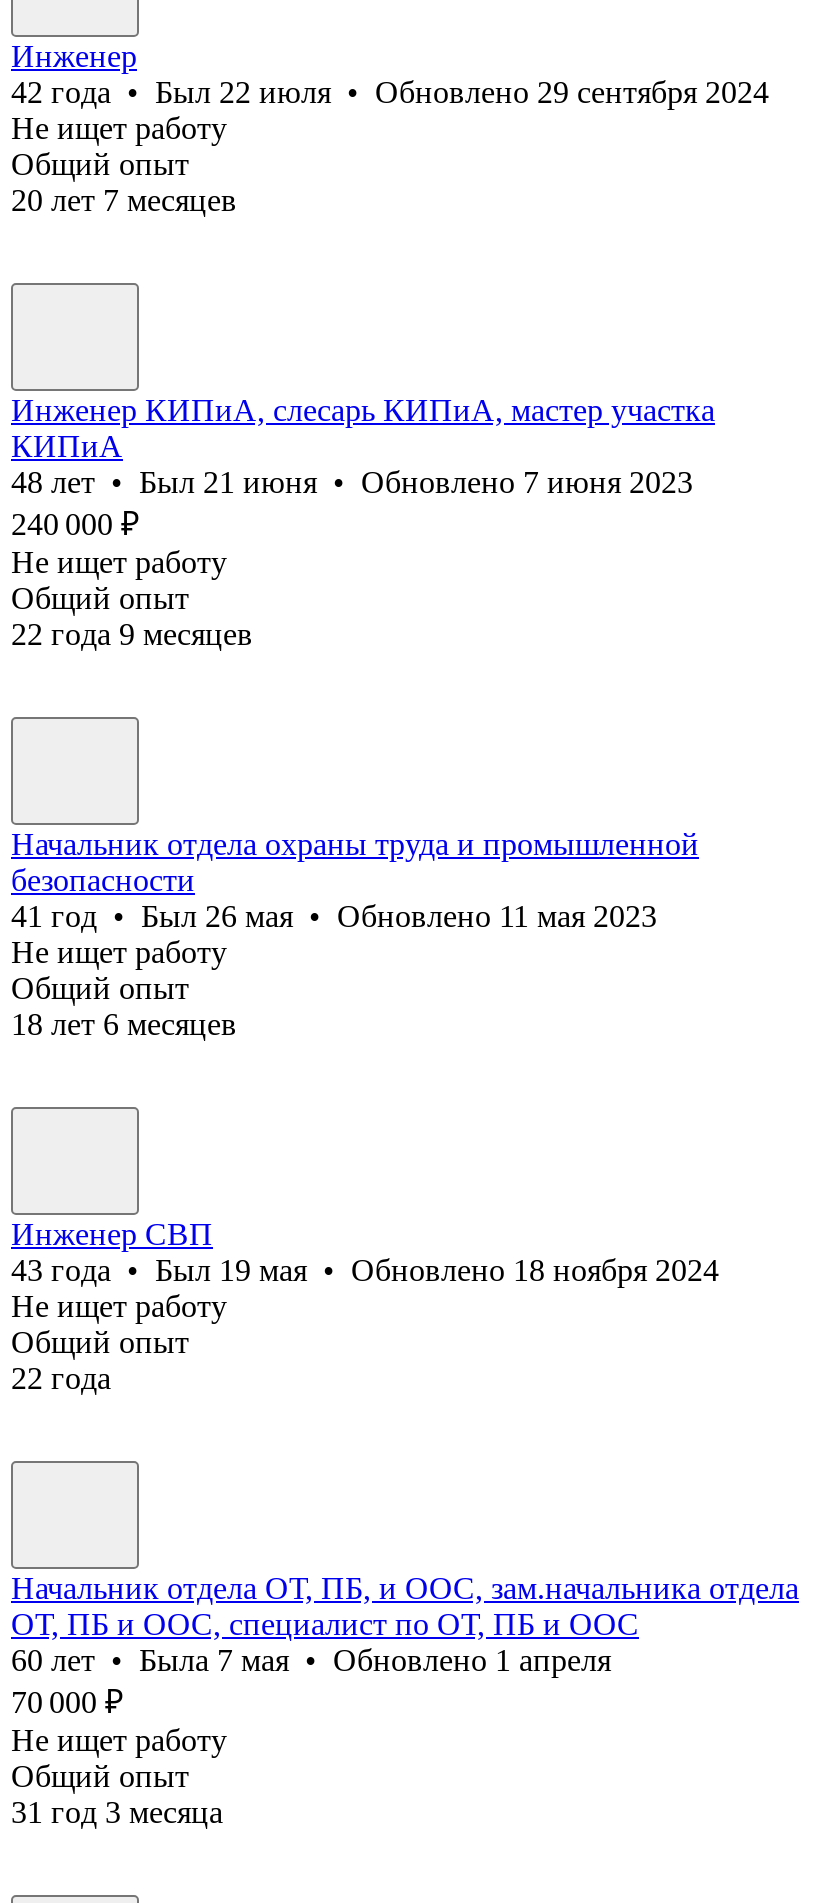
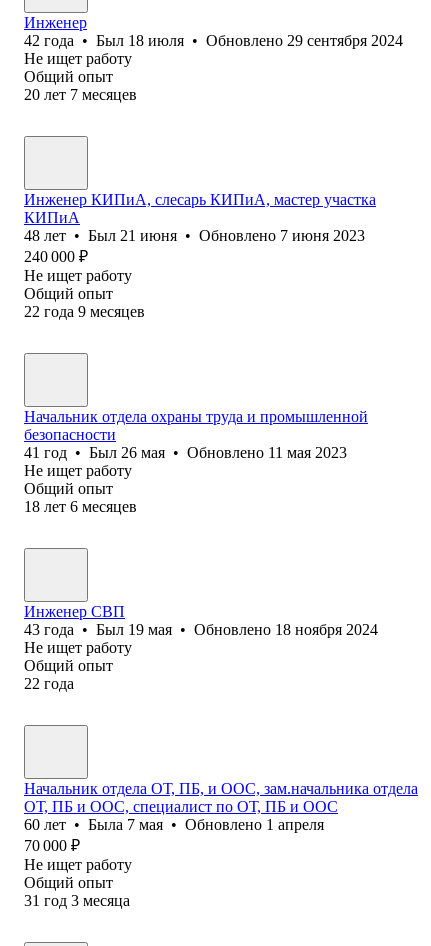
[11,75,769,109] 42 года • Был 22 июля • Обновлено 29 сентября 2024 -> [24,32,403,49] 42 года • Был 18 июля • Обновлено 29 сентября 2024

